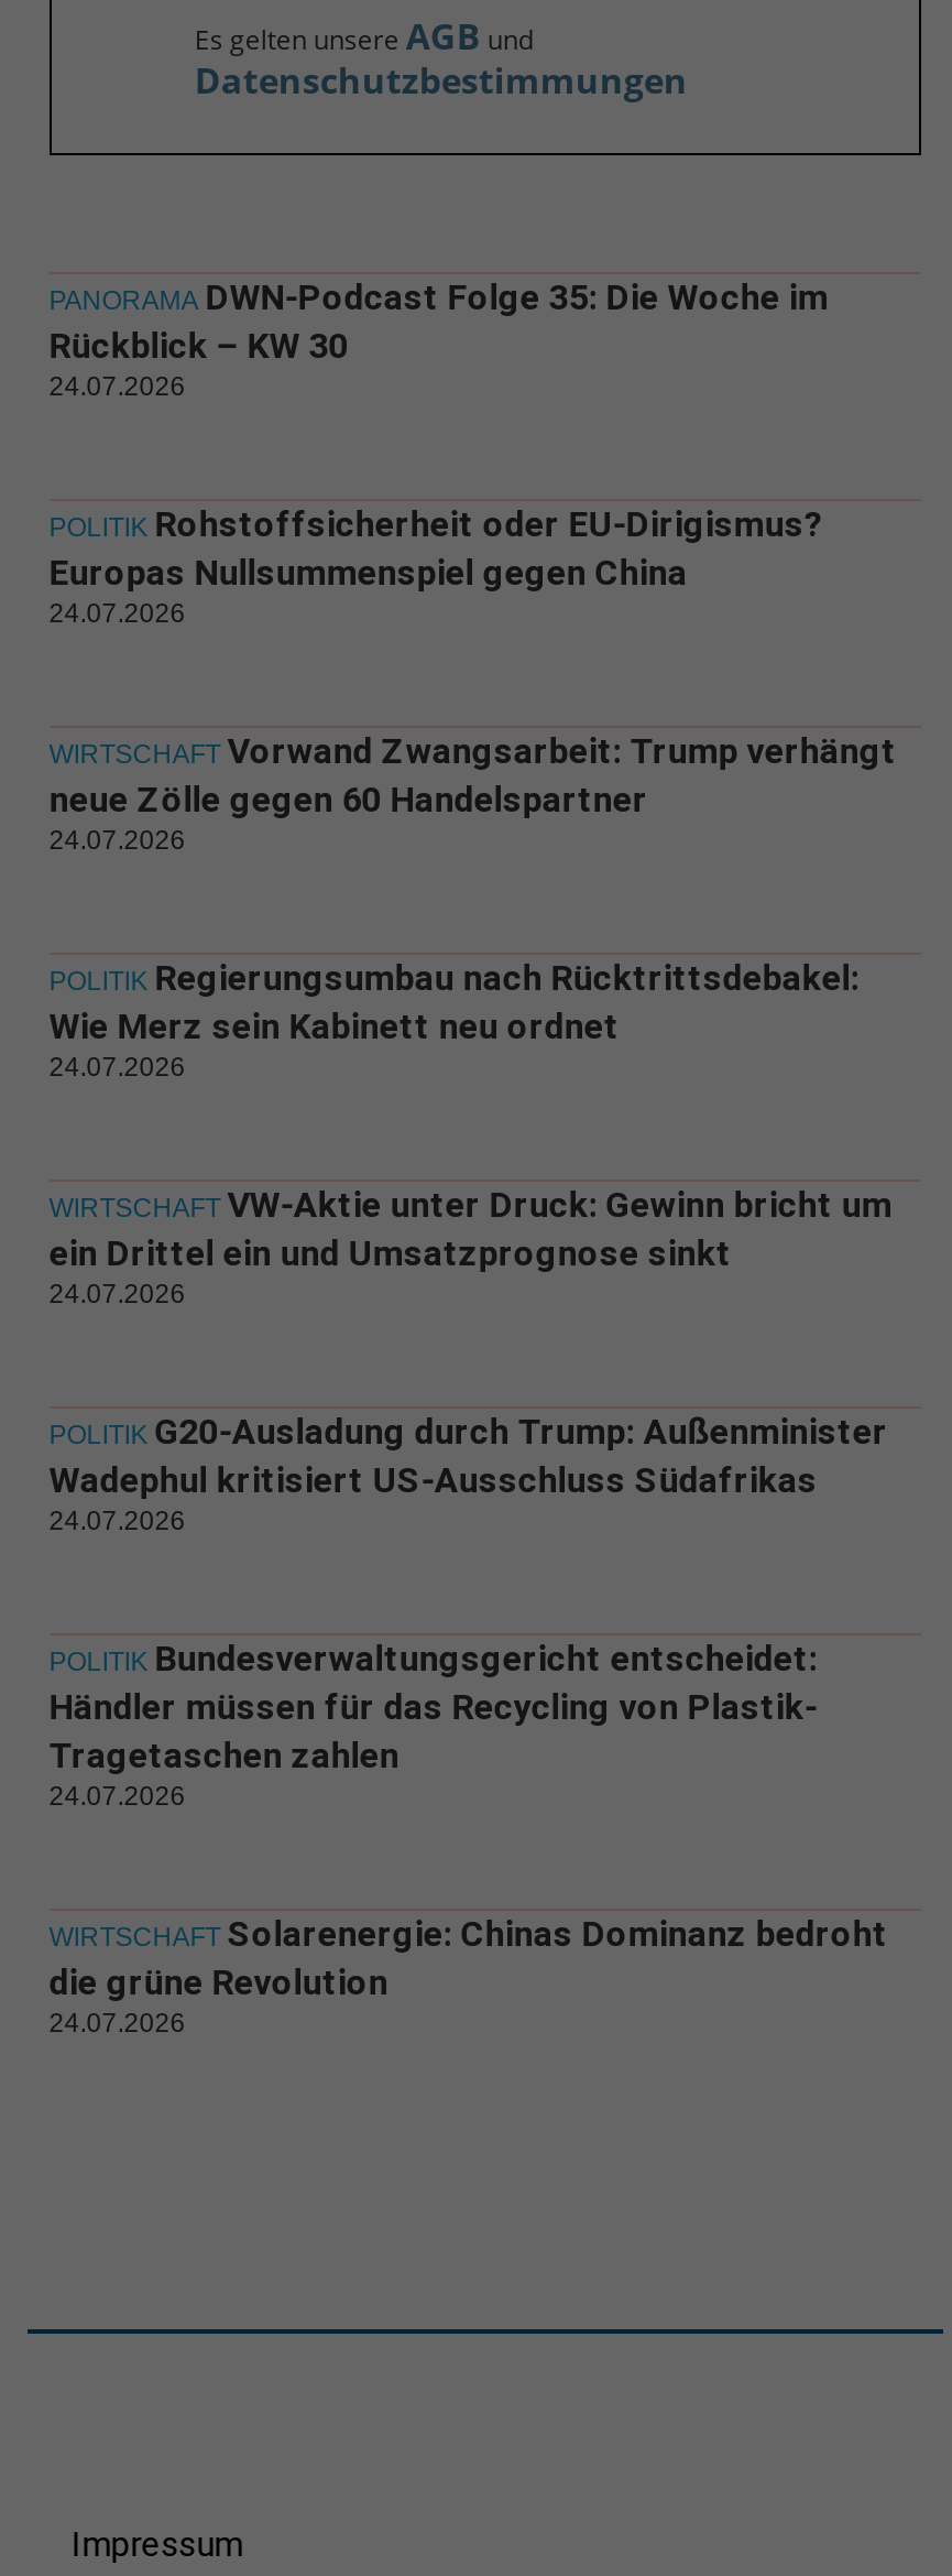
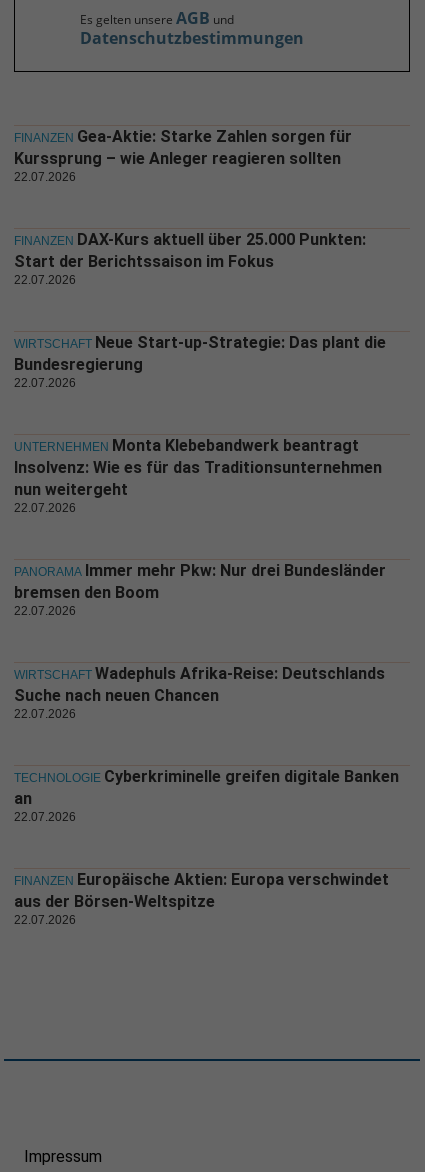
[49,277,828,402] PANORAMA DWN-Podcast Folge 35: Die Woche im | Rückblick – KW 30 | 24.07.2026 -> [14,127,352,184] FINANZEN Gea-Aktie: Starke Zahlen sorgen für | Kurssprung – wie Anleger reagieren sollten | 22.07.2026
[49,504,824,629] POLITIK Rohstoffsicherheit oder EU-Dirigismus? | Europas Nullsummenspiel gegen China | 24.07.2026 -> [14,230,366,287] FINANZEN DAX-Kurs aktuell über 25.000 Punkten: | Start der Berichtssaison im Fokus | 22.07.2026
[49,731,896,856] WIRTSCHAFT Vorwand Zwangsarbeit: Trump verhängt | neue Zölle gegen 60 Handelspartner | 24.07.2026 -> [14,333,386,390] WIRTSCHAFT Neue Start-up-Strategie: Das plant die | Bundesregierung | 22.07.2026
[49,957,859,1083] POLITIK Regierungsumbau nach Rücktrittsdebakel: | Wie Merz sein Kabinett neu ordnet | 24.07.2026 -> [14,436,382,515] UNTERNEHMEN Monta Klebebandwerk beantragt | Insolvenz: Wie es für das Traditionsunternehmen | nun weitergeht | 22.07.2026
[49,1184,892,1310] WIRTSCHAFT VW-Aktie unter Druck: Gewinn bricht um | ein Drittel ein und Umsatzprognose sinkt | 24.07.2026 -> [14,561,386,618] PANORAMA Immer mehr Pkw: Nur drei Bundesländer | bremsen den Boom | 22.07.2026
[49,1411,888,1537] POLITIK G20-Ausladung durch Trump: Außenminister | Wadephul kritisiert US-Ausschluss Südafrikas | 24.07.2026 -> [14,664,385,721] WIRTSCHAFT Wadephuls Afrika-Reise: Deutschlands | Suche nach neuen Chancen | 22.07.2026
[49,1638,817,1812] POLITIK Bundesverwaltungsgericht entscheidet: | Händler müssen für das Recycling von Plastik- | Tragetaschen zahlen | 24.07.2026 -> [14,767,399,824] TECHNOLOGIE Cyberkriminelle greifen digitale Banken | an | 22.07.2026
[49,1913,888,2039] WIRTSCHAFT Solarenergie: Chinas Dominanz bedroht | die grüne Revolution | 24.07.2026 -> [14,870,389,927] FINANZEN Europäische Aktien: Europa verschwindet | aus der Börsen-Weltspitze | 22.07.2026

